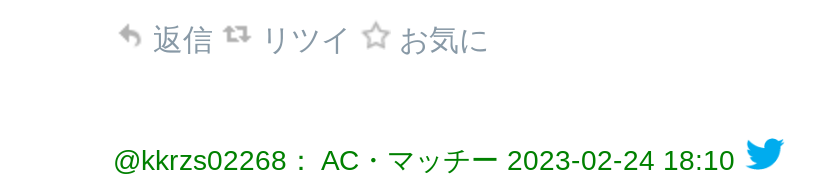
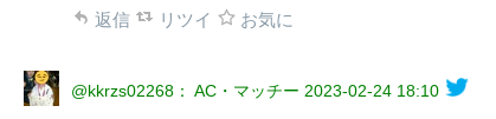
none -> [22,70,60,107] [image]

